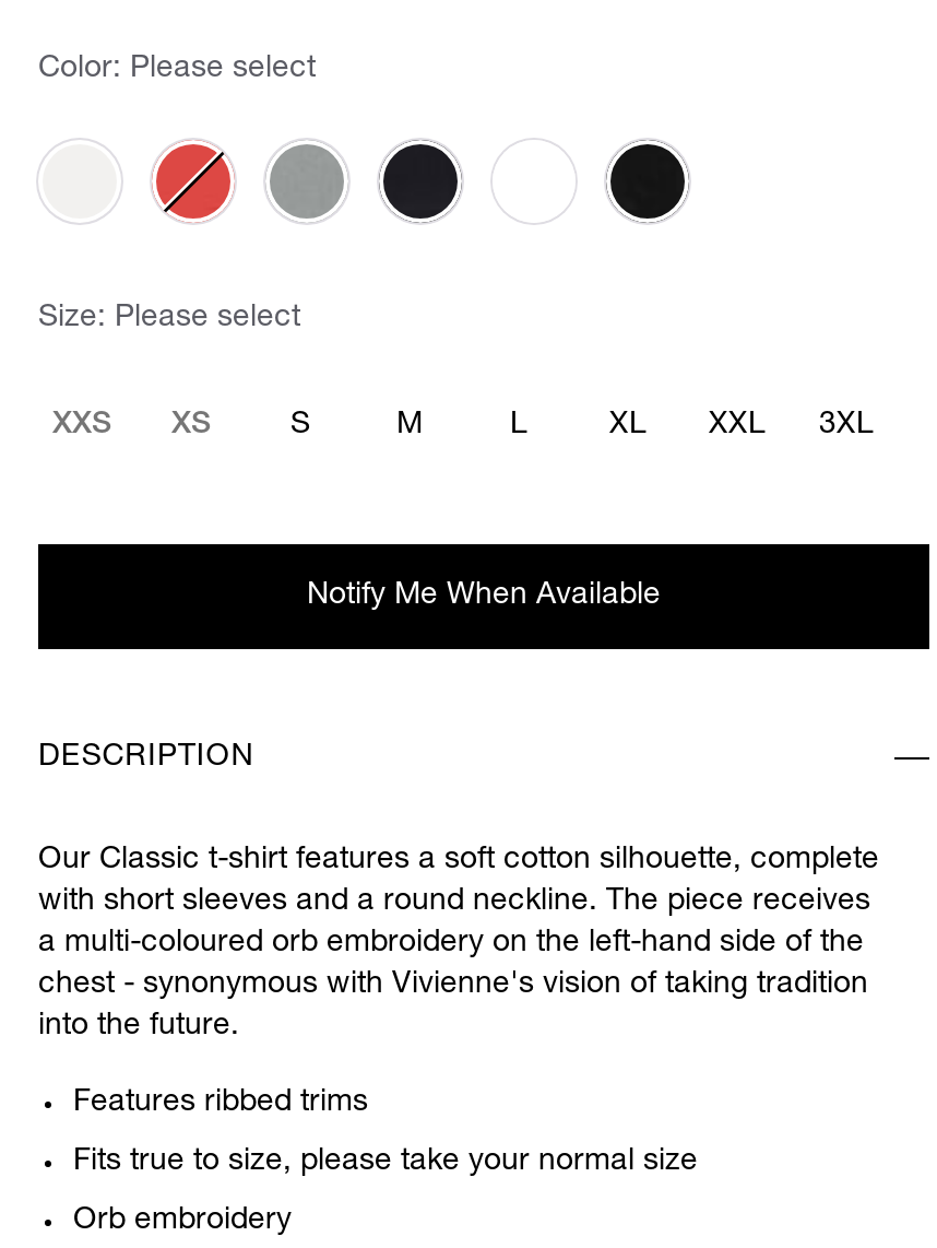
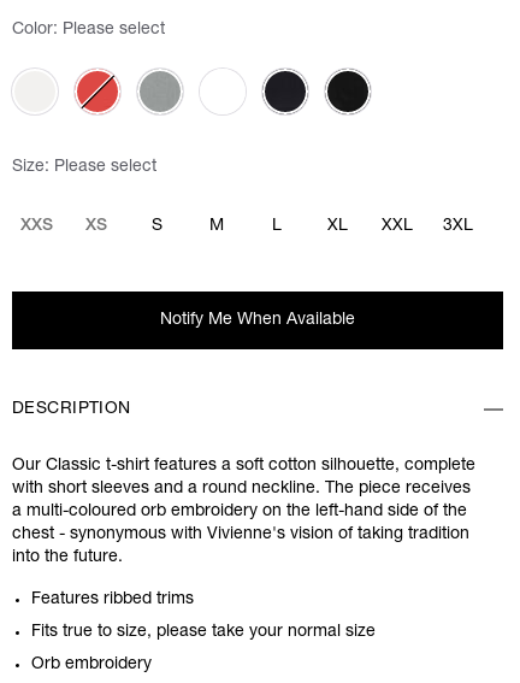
none -> [262,69,308,114] [image]
[381,142,460,221] [image] -> none

